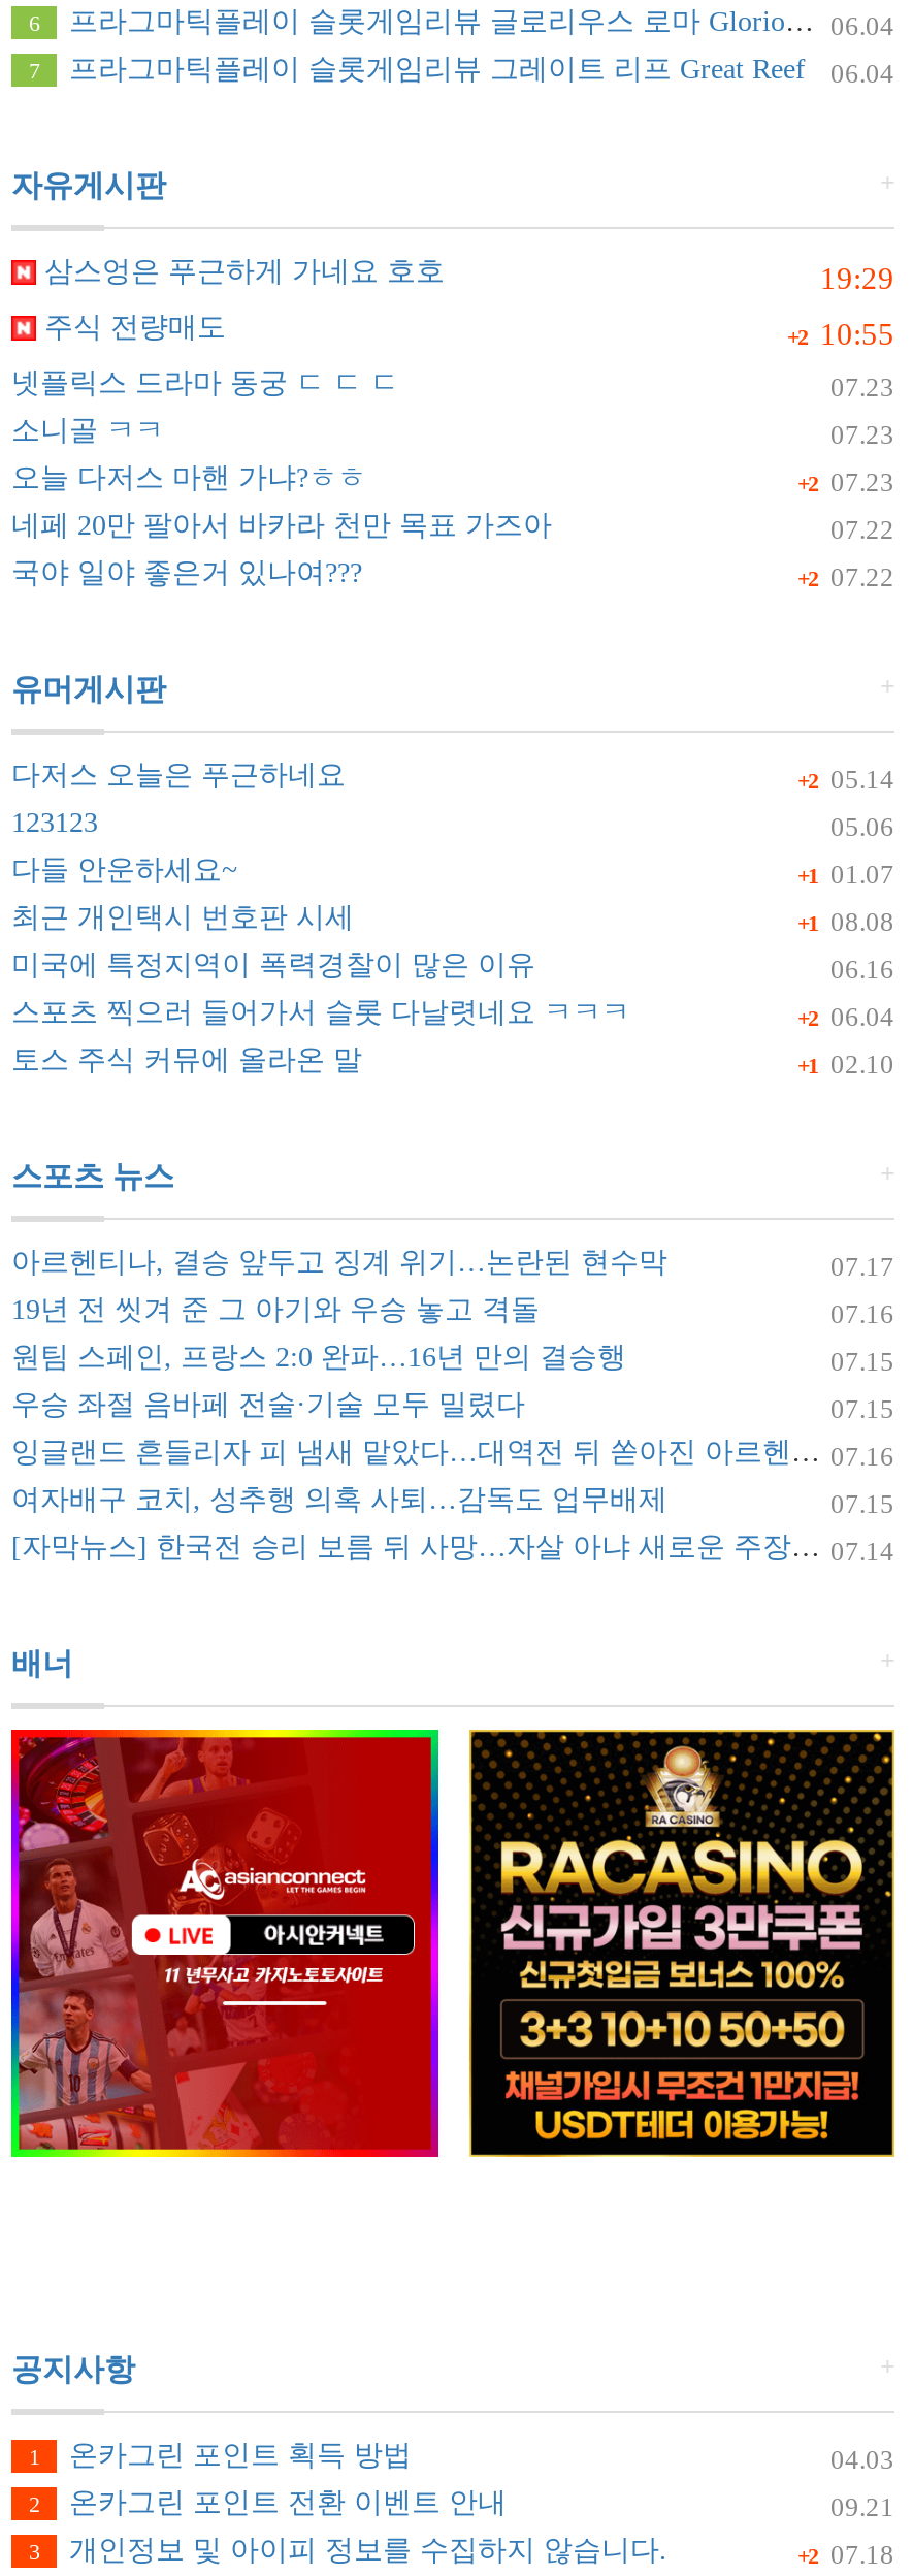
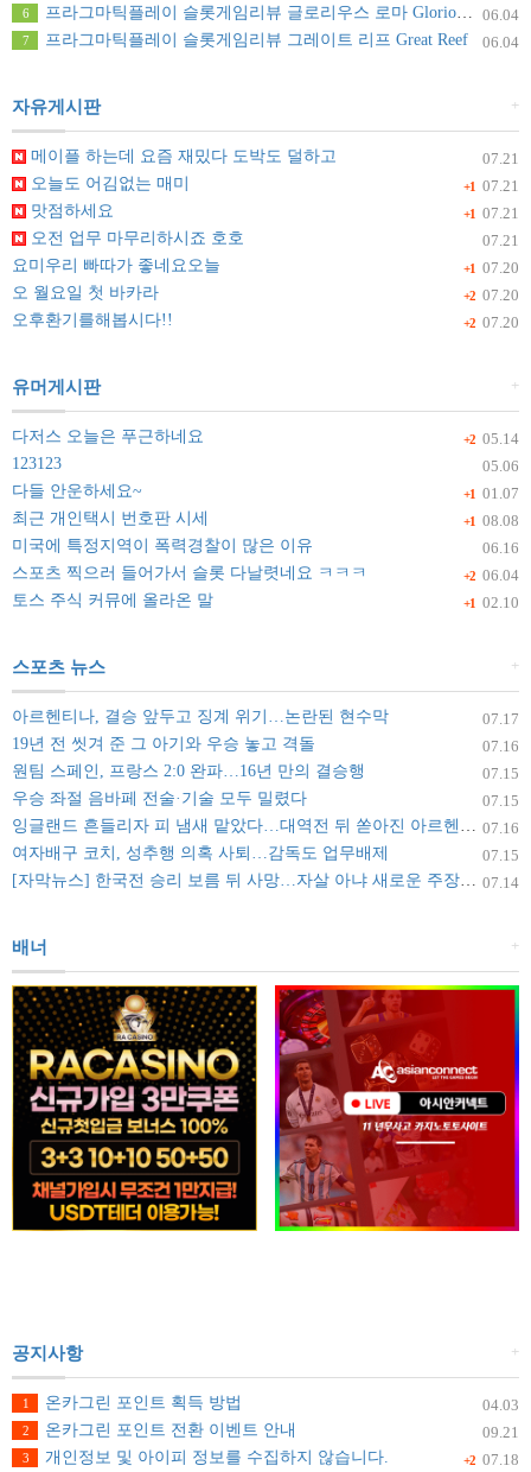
[36,256,894,296] 19:29 | 삼스엉은 푸근하게 가네요 호호 -> [26,147,519,168] 07.21 | 메이플 하는데 요즘 재밌다 도박도 덜하고
[36,312,894,351] +2 10:55 | 주식 전량매도 -> [26,175,519,195] +1 07.21 | 오늘도 어김없는 매미
[11,368,894,403] 07.23 | 넷플릭스 드라마 동궁 ㄷ ㄷ ㄷ -> [26,202,519,222] +1 07.21 | 맛점하세요
[11,415,894,450] 07.23 | 소니골 ㅋㅋ -> [26,229,519,250] 07.21 | 오전 업무 마무리하시죠 호호
[11,463,894,498] +2 07.23 | 오늘 다저스 마핸 가냐?ㅎㅎ -> [12,257,519,277] +1 07.20 | 요미우리 빠따가 좋네요오늘
[11,510,894,545] 07.22 | 네페 20만 팔아서 바카라 천만 목표 가즈아 -> [12,284,519,304] +2 07.20 | 오 월요일 첫 바카라
[11,558,894,593] +2 07.22 | 국야 일야 좋은거 있나여??? -> [12,311,519,331] +2 07.20 | 오후환기를해봅시다!!
[9,1728,441,2159] [image] -> [11,984,258,1232] [image]
[467,1728,896,2159] [image] -> [274,984,520,1232] [image]

